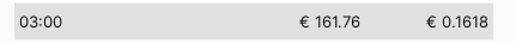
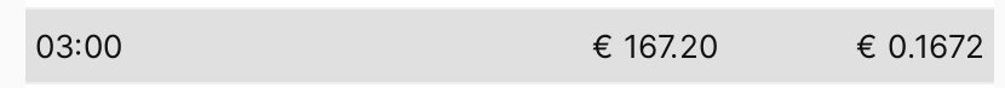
[299,12,360,31] € 161.76 -> [592,27,718,65] € 167.20
[426,12,488,31] € 0.1618 -> [856,27,984,65] € 0.1672

